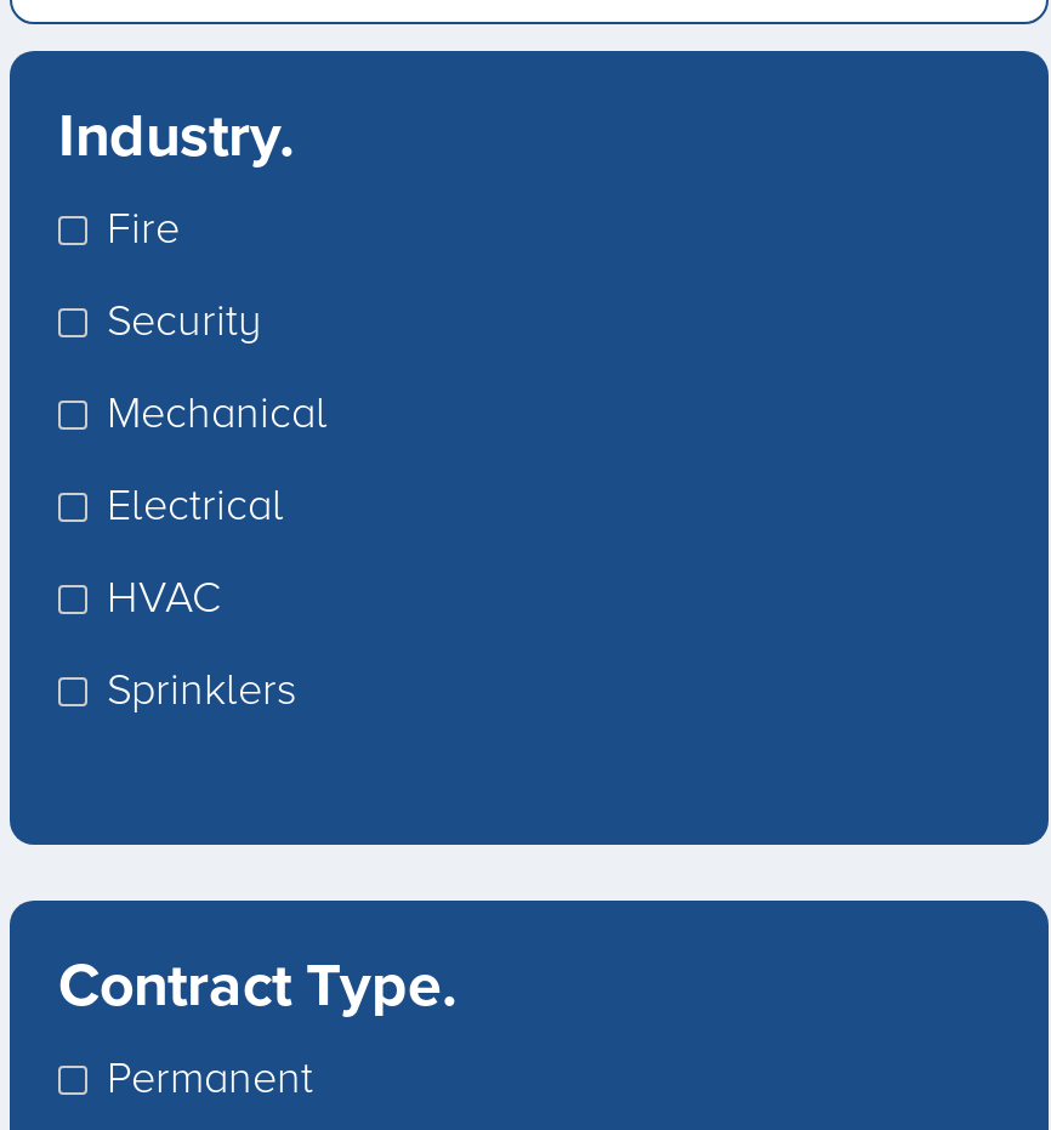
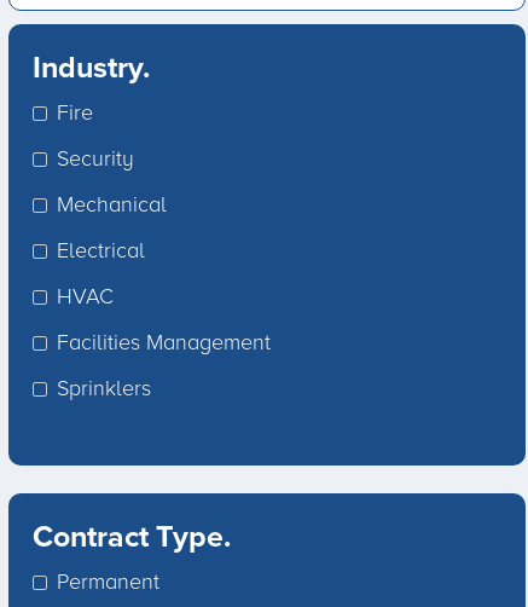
none -> [57,329,271,355] Facilities Management

